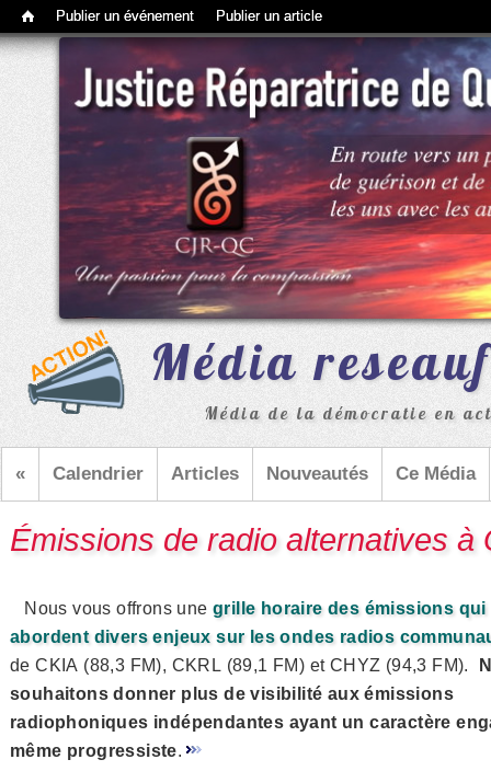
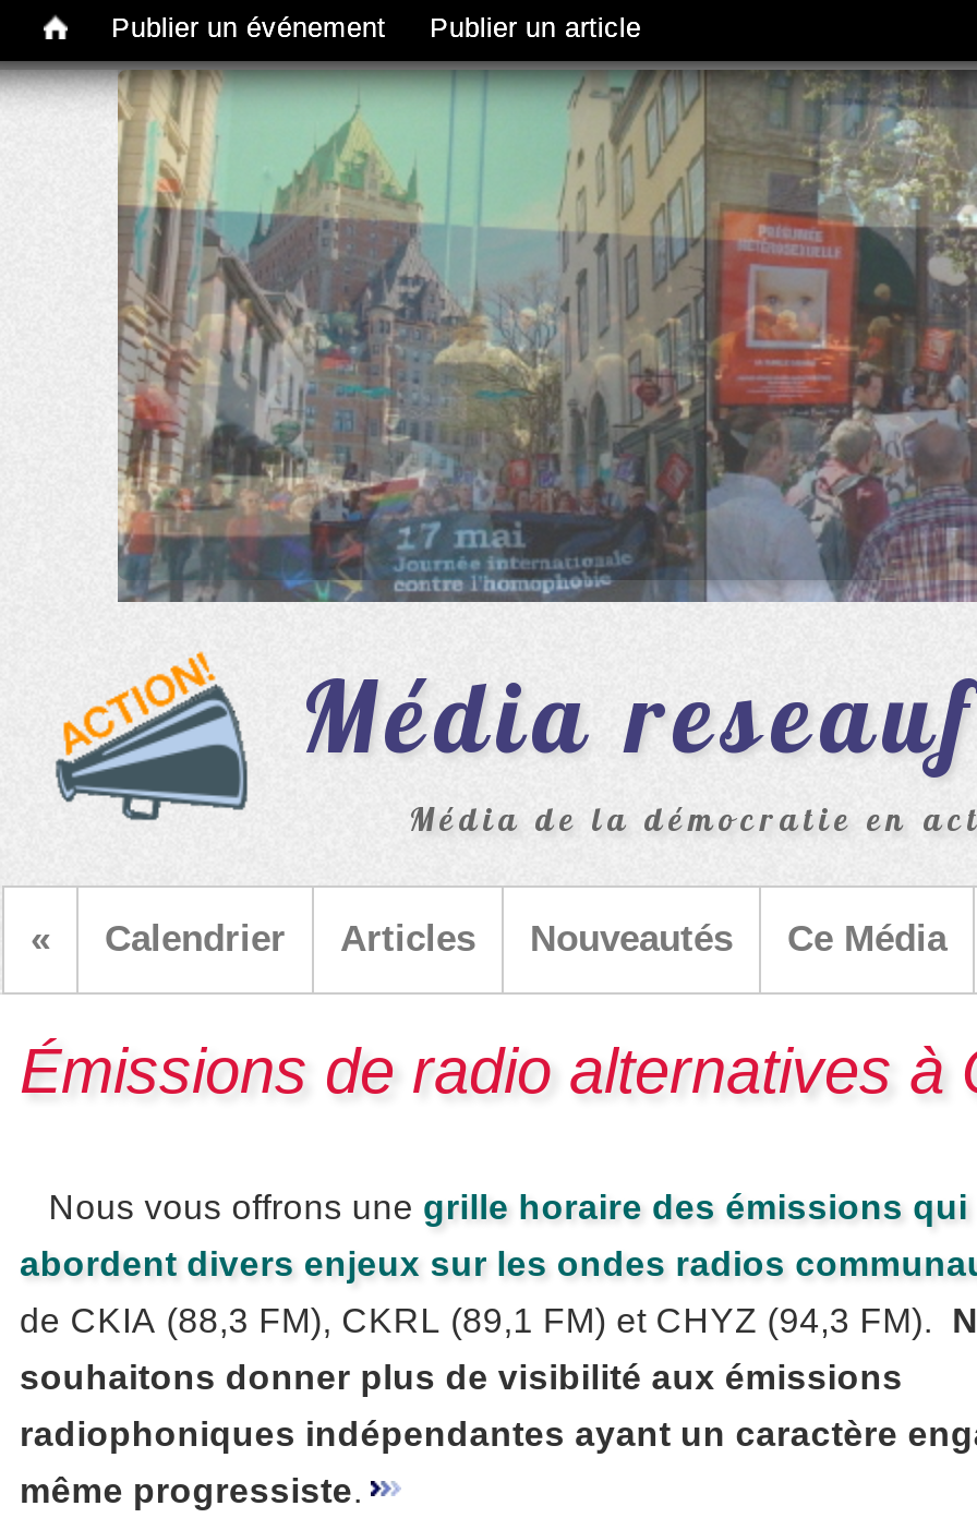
[56,37,488,324] [image] -> [113,70,970,639] [image]

